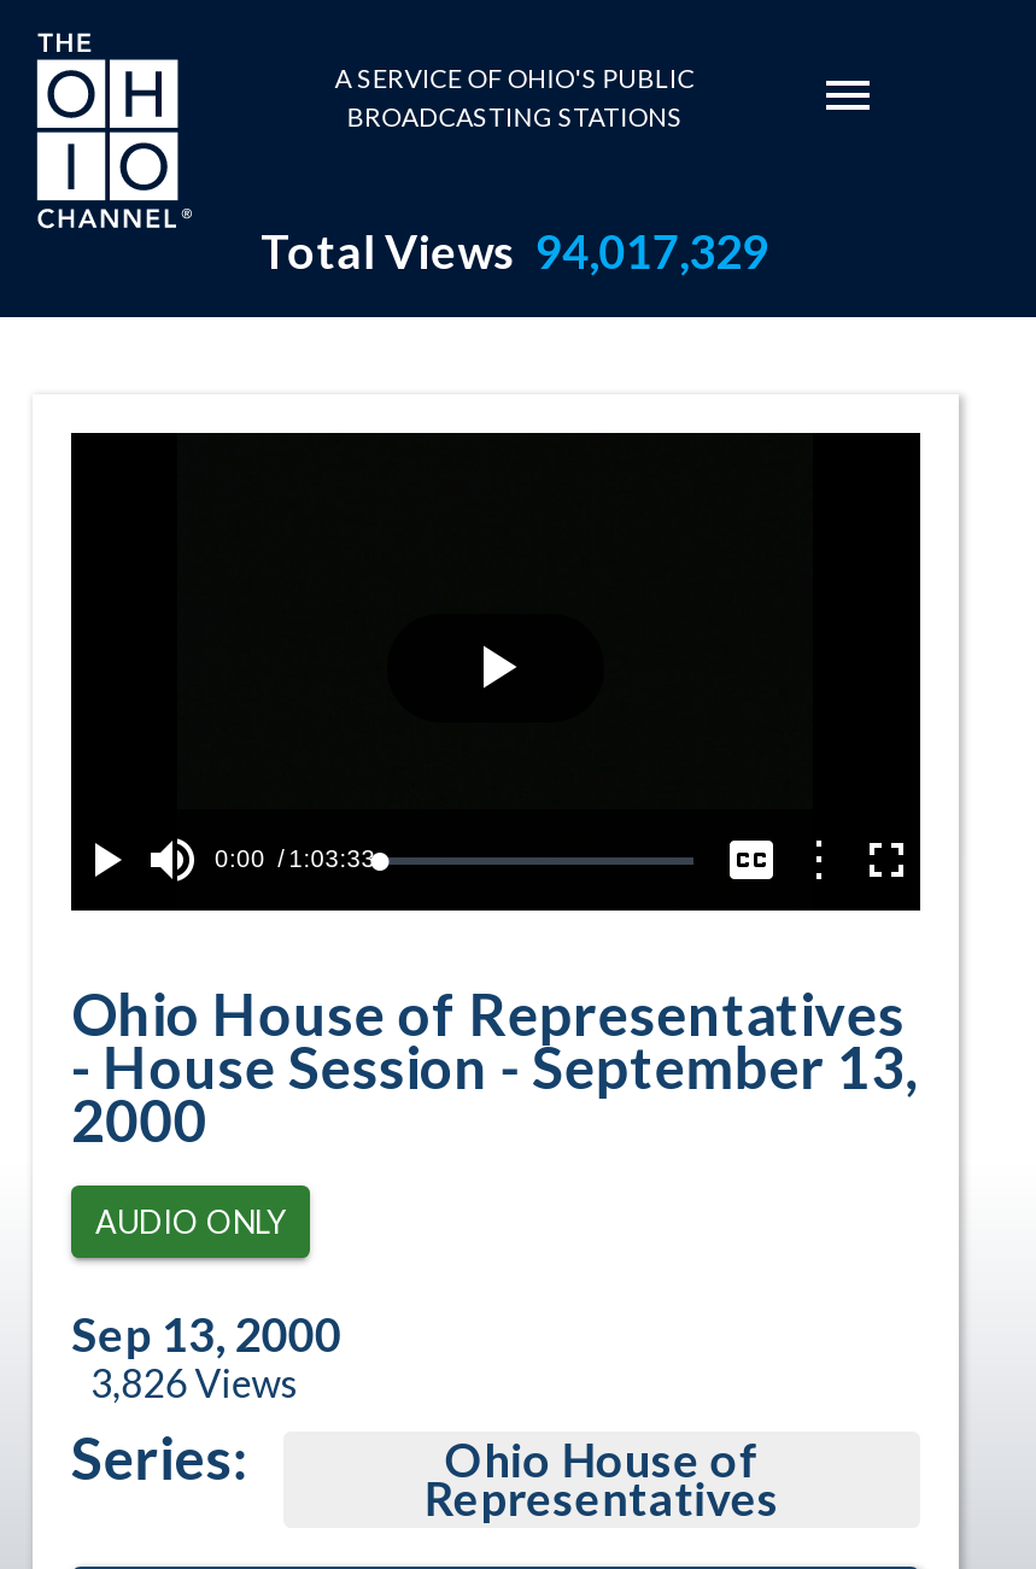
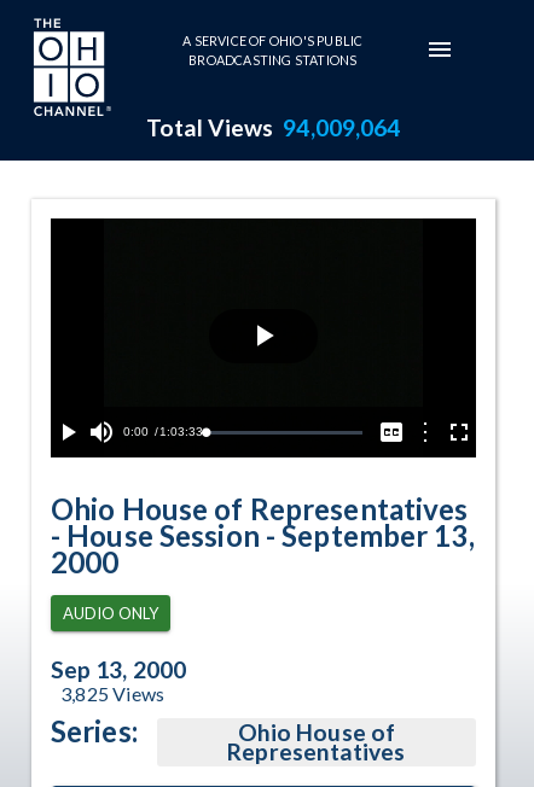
[261,223,769,279] Total Views 94,017,329 -> [146,113,400,141] Total Views 94,009,064
[90,1359,298,1405] 3,826 Views -> [60,682,165,705] 3,825 Views

